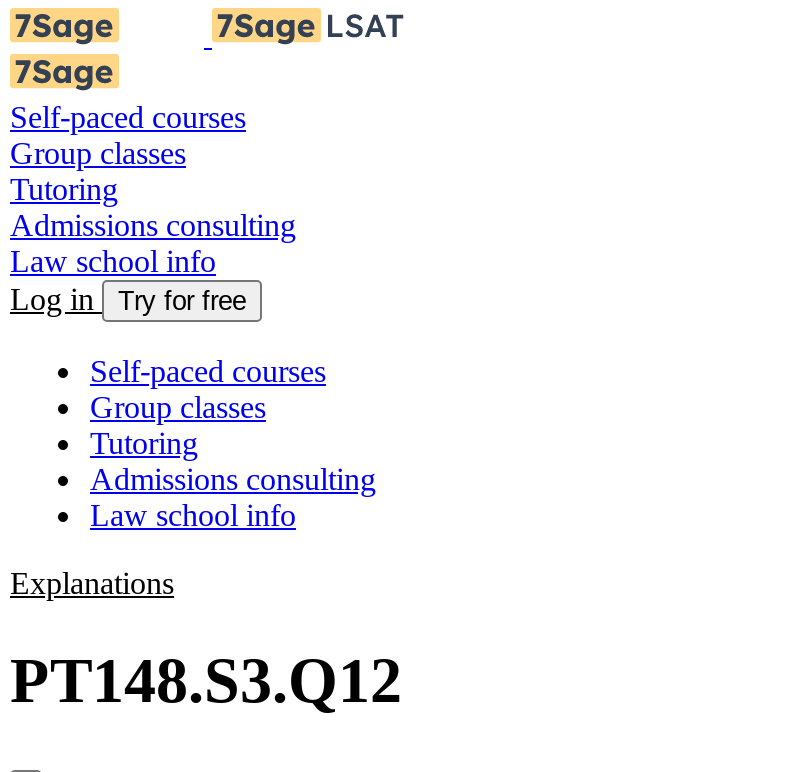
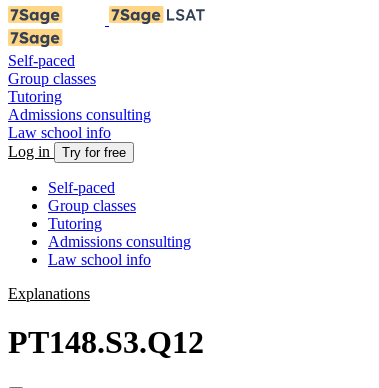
[10,100,246,134] Self-paced courses -> [8,52,75,69] Self-paced
[90,354,326,388] Self-paced courses -> [48,179,115,196] Self-paced

